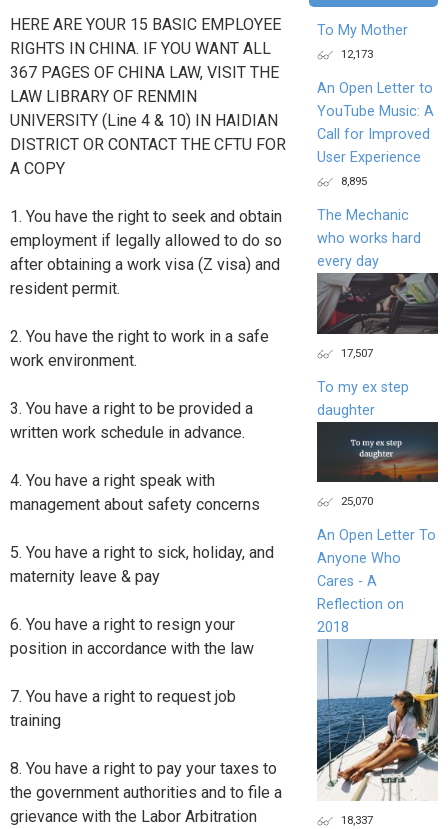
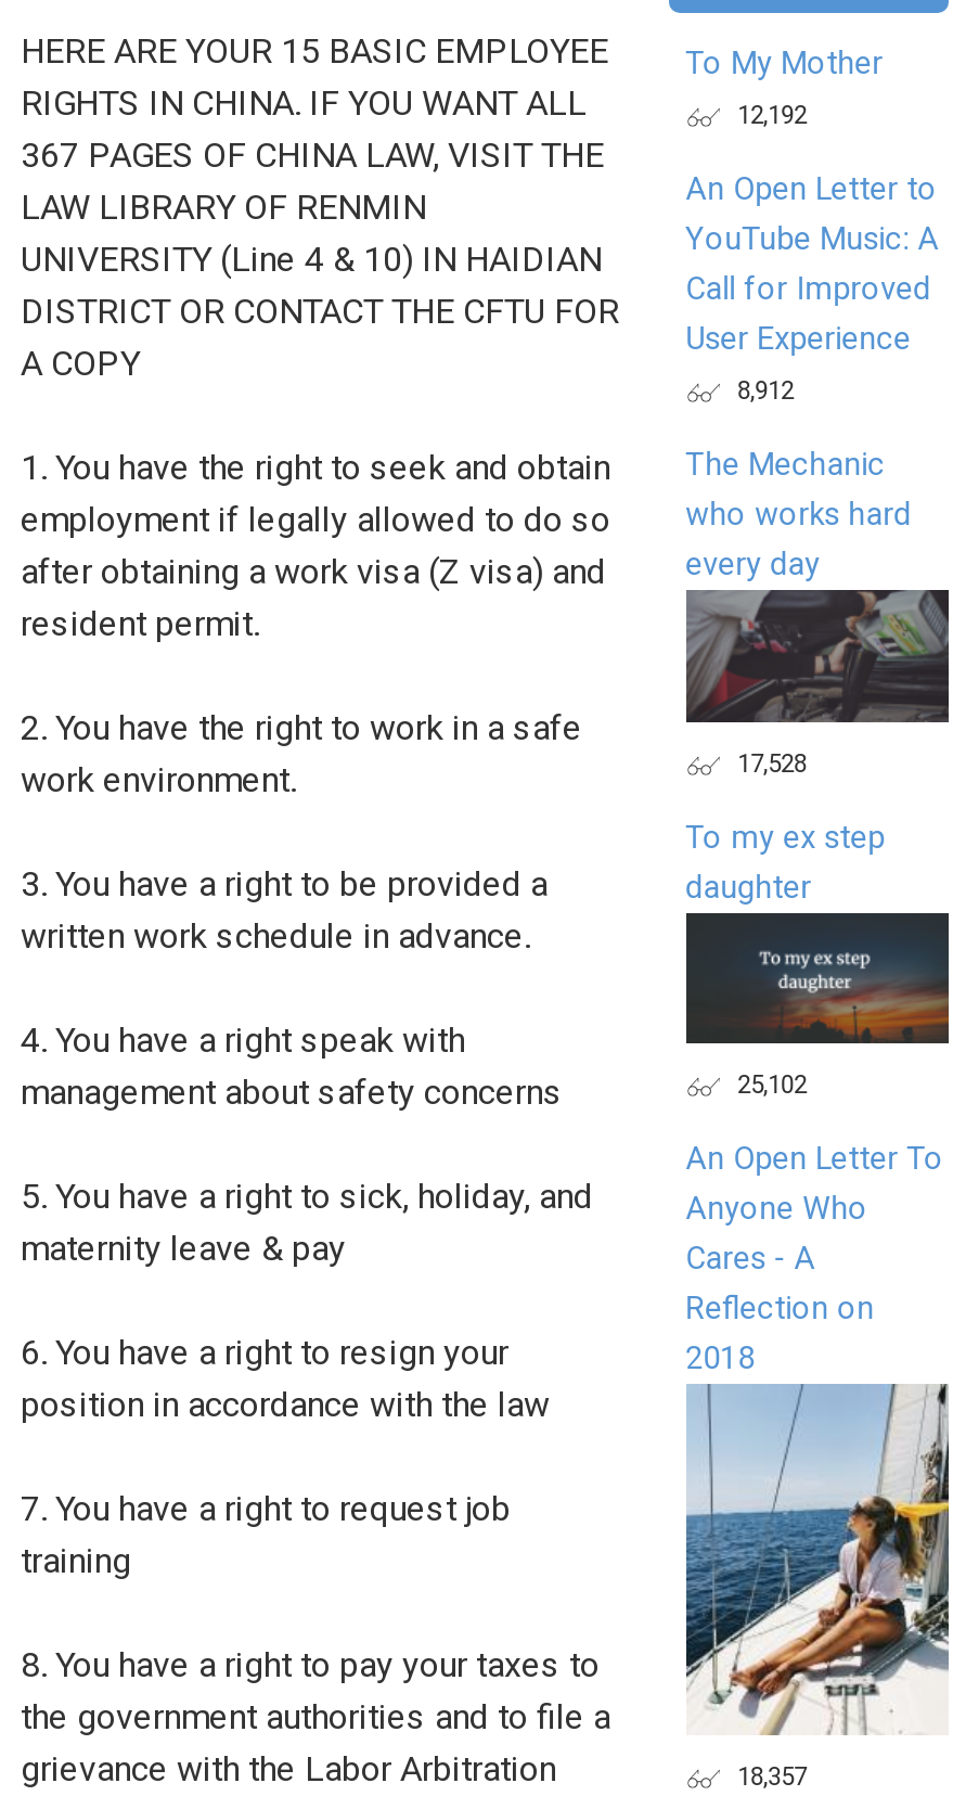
[341,47,373,61] 12,173 -> [738,100,807,130] 12,192
[341,174,367,188] 8,895 -> [738,375,794,405] 8,912
[341,345,373,359] 17,507 -> [738,747,807,778] 17,528
[341,494,373,508] 25,070 -> [738,1070,807,1100] 25,102
[341,813,373,827] 18,337 -> [738,1761,807,1791] 18,357

